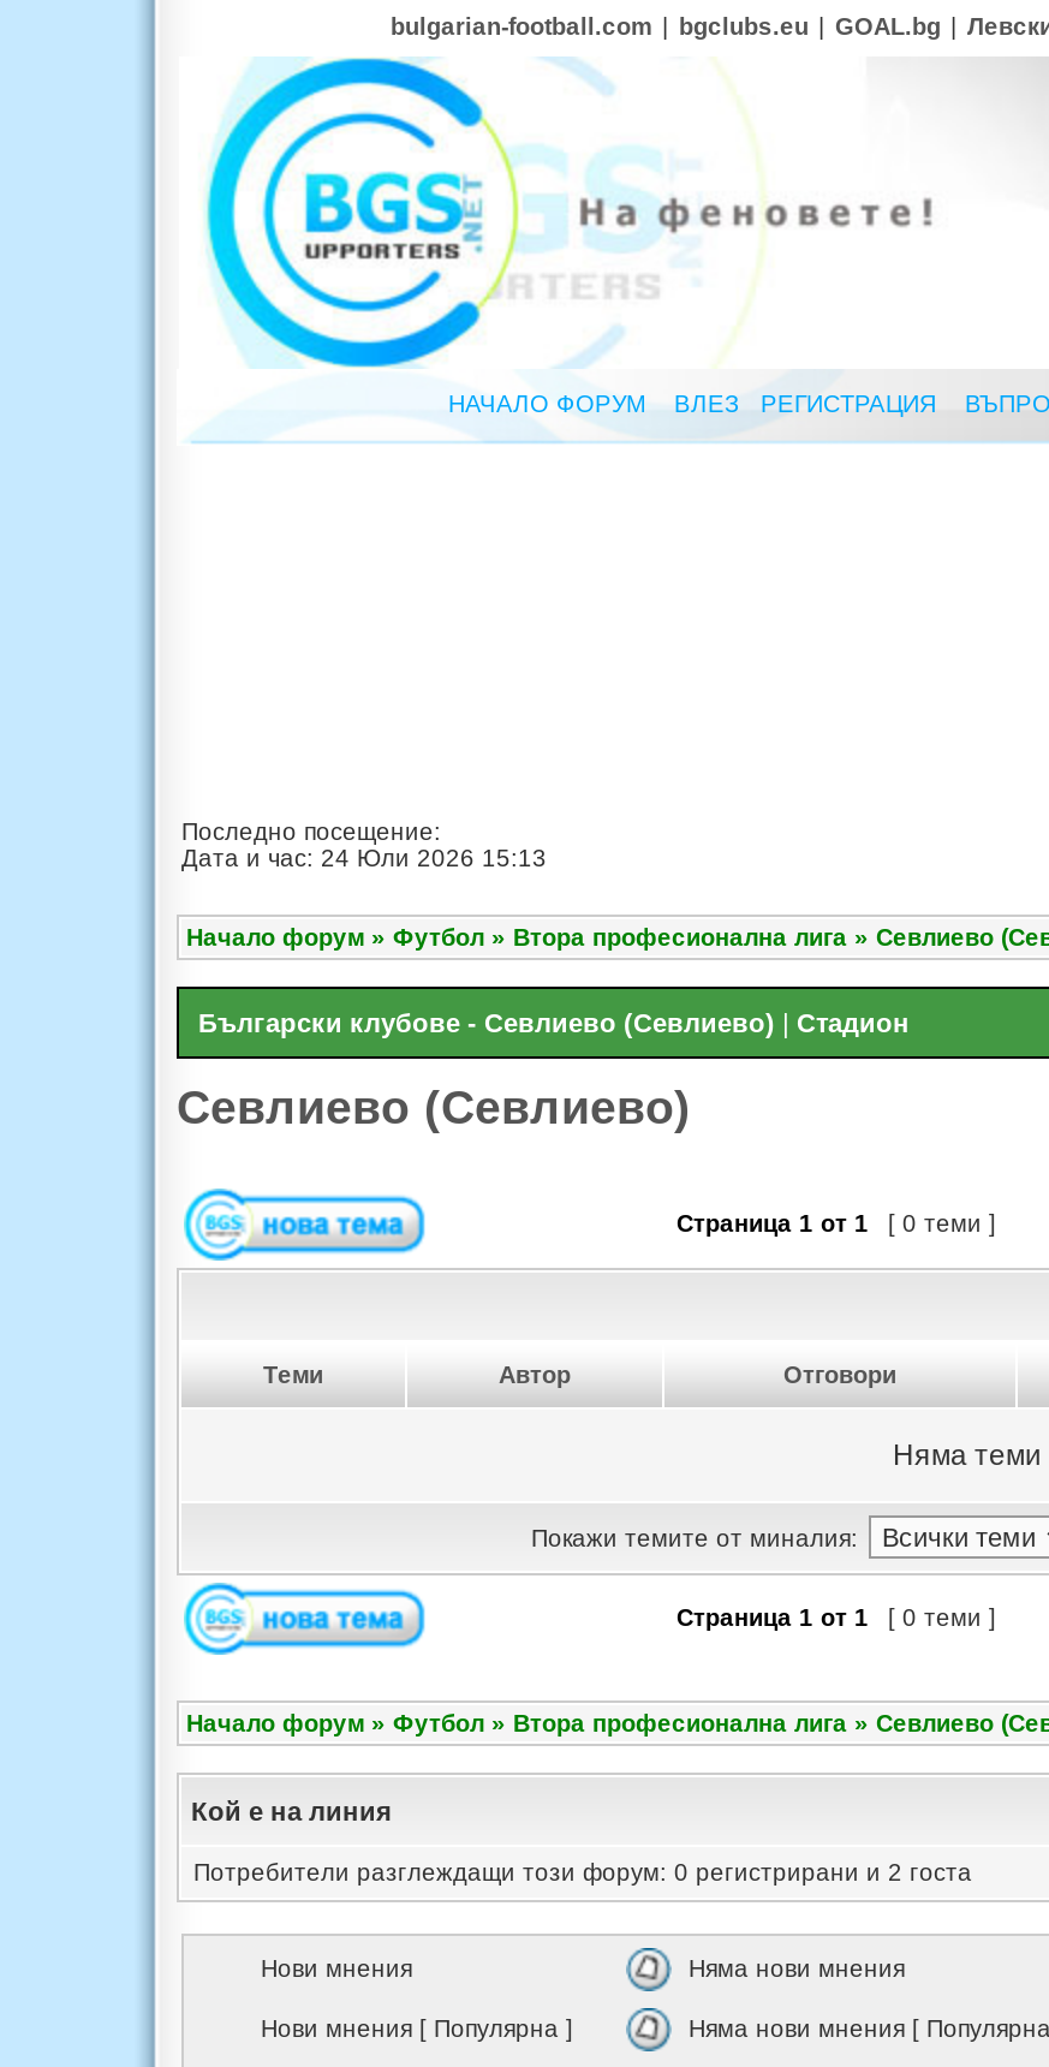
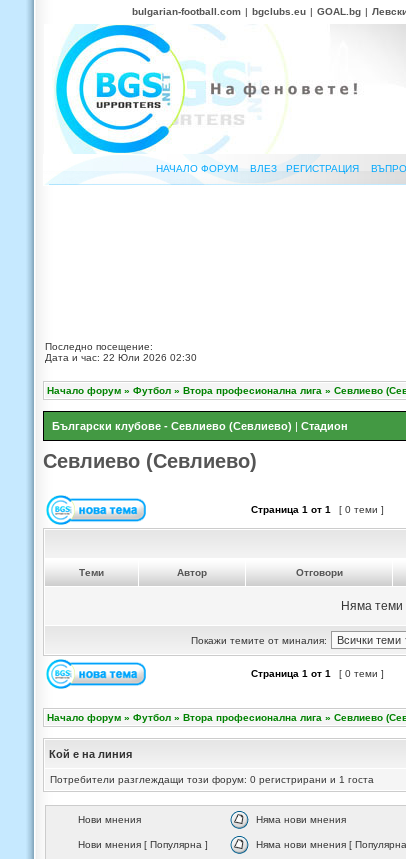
[181,845,547,871] Дата и час: 24 Юли 2026 15:13 -> [45,352,197,363] Дата и час: 22 Юли 2026 02:30
[193,1859,972,1886] Потребители разглеждащи този форум: 0 регистрирани и 2 госта -> [50,774,374,785] Потребители разглеждащи този форум: 0 регистрирани и 1 госта

